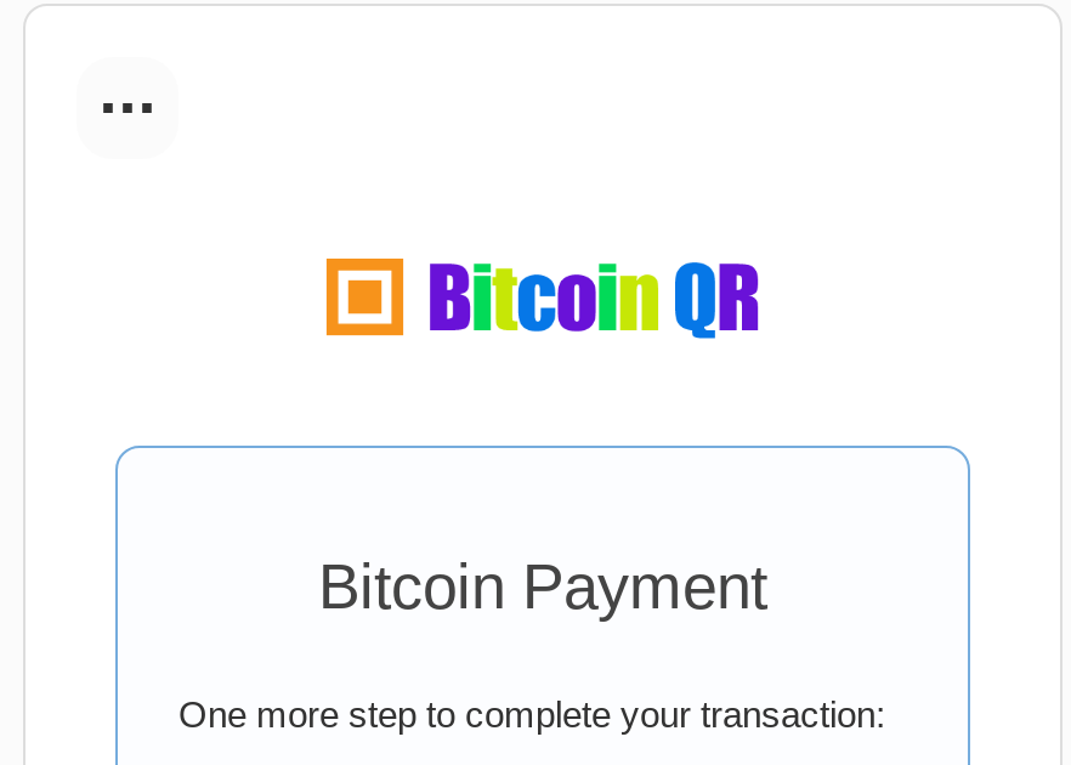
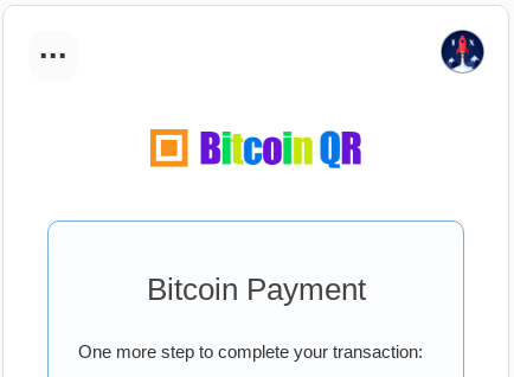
none -> [439,28,486,74] [image]

